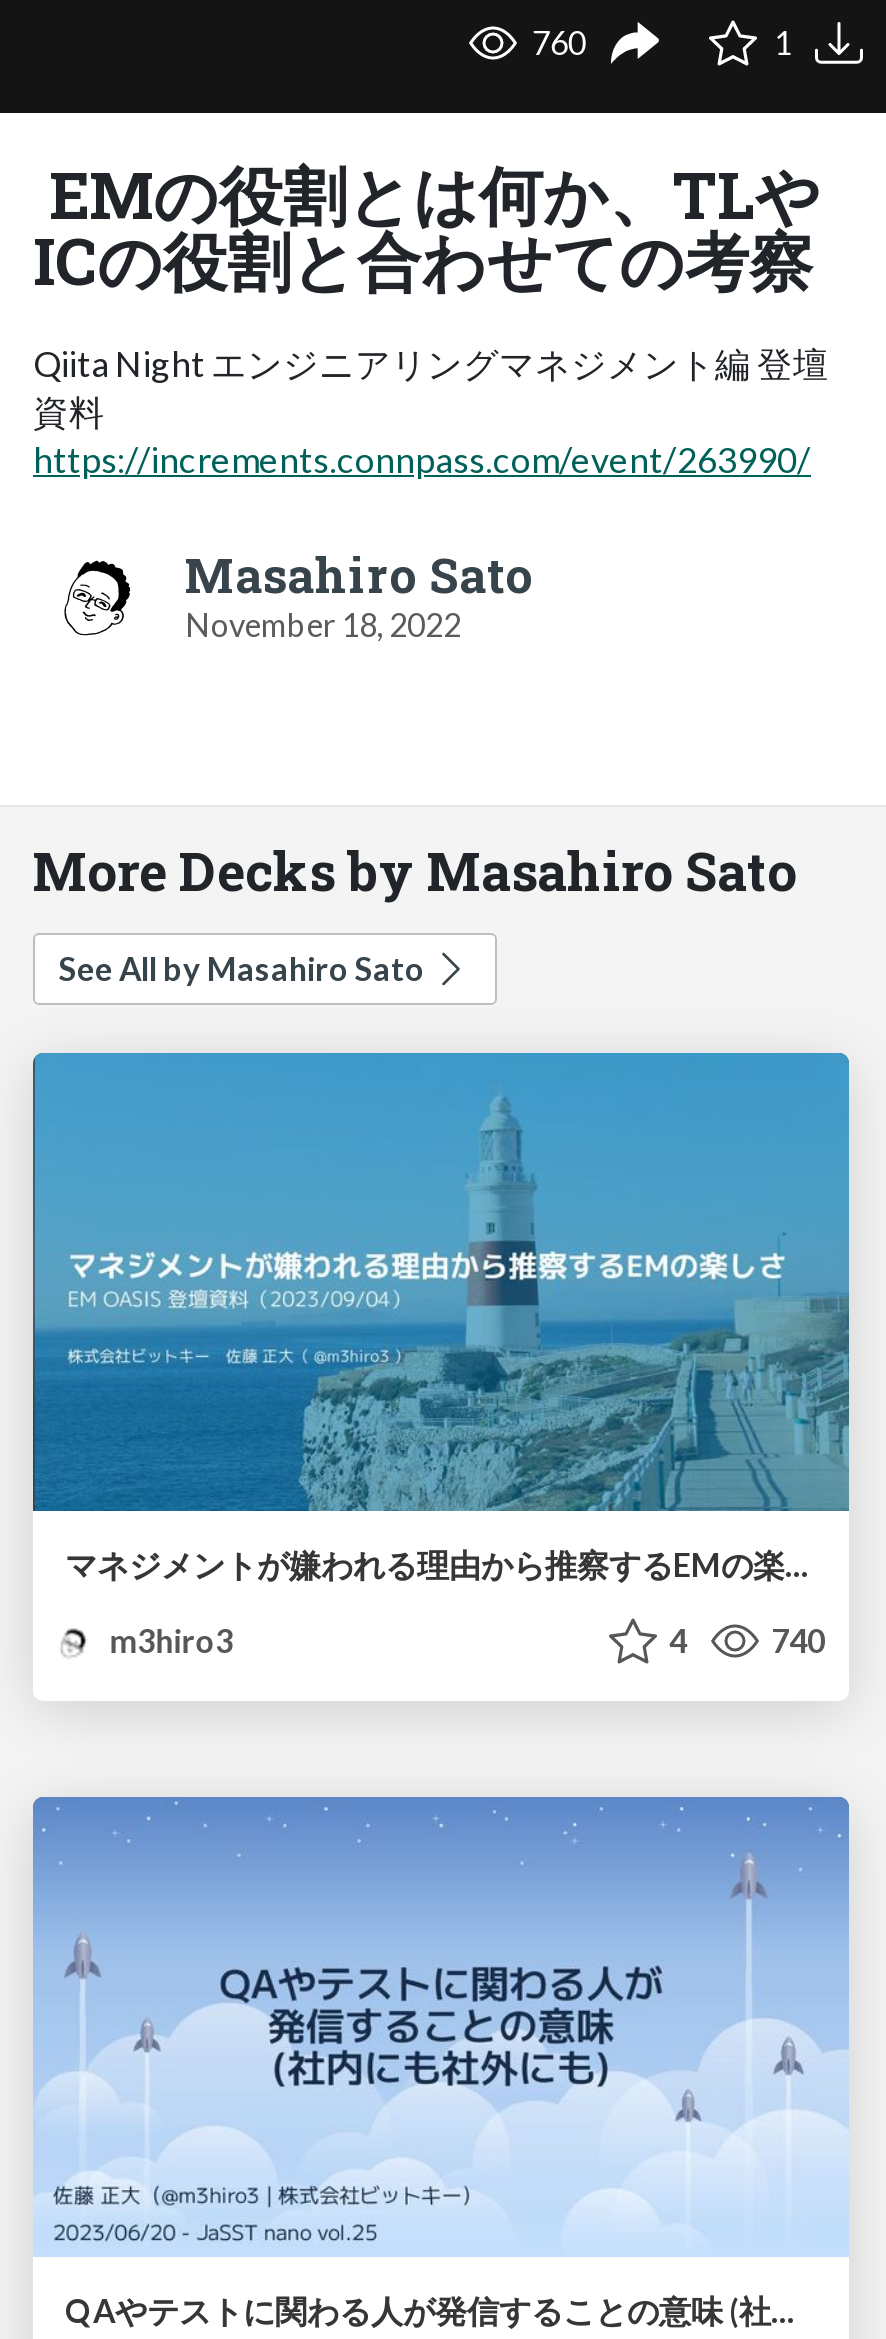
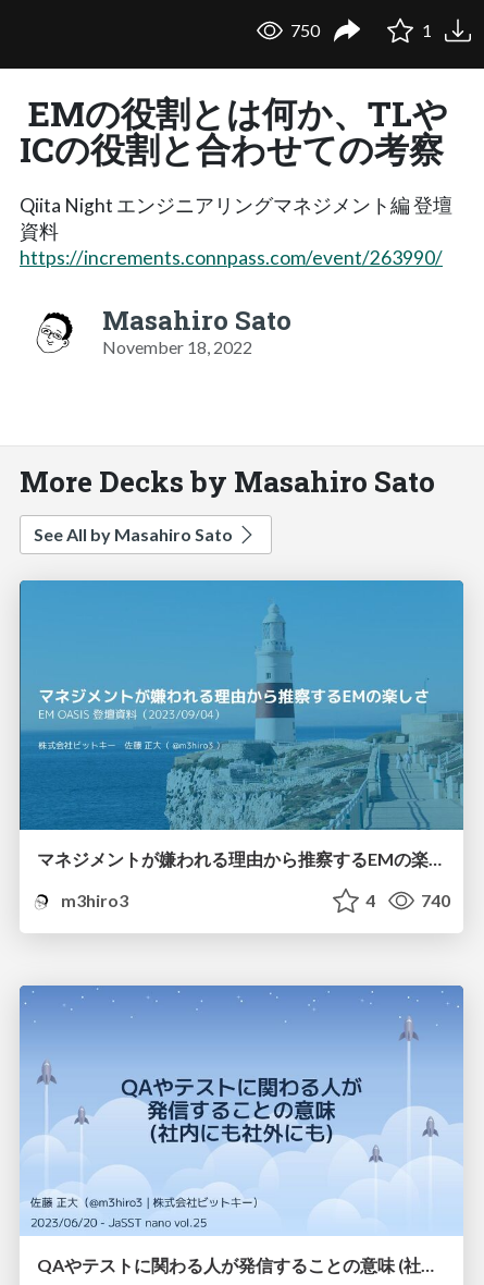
[526,24,586,62] 760 -> [288,20,320,41] 750

